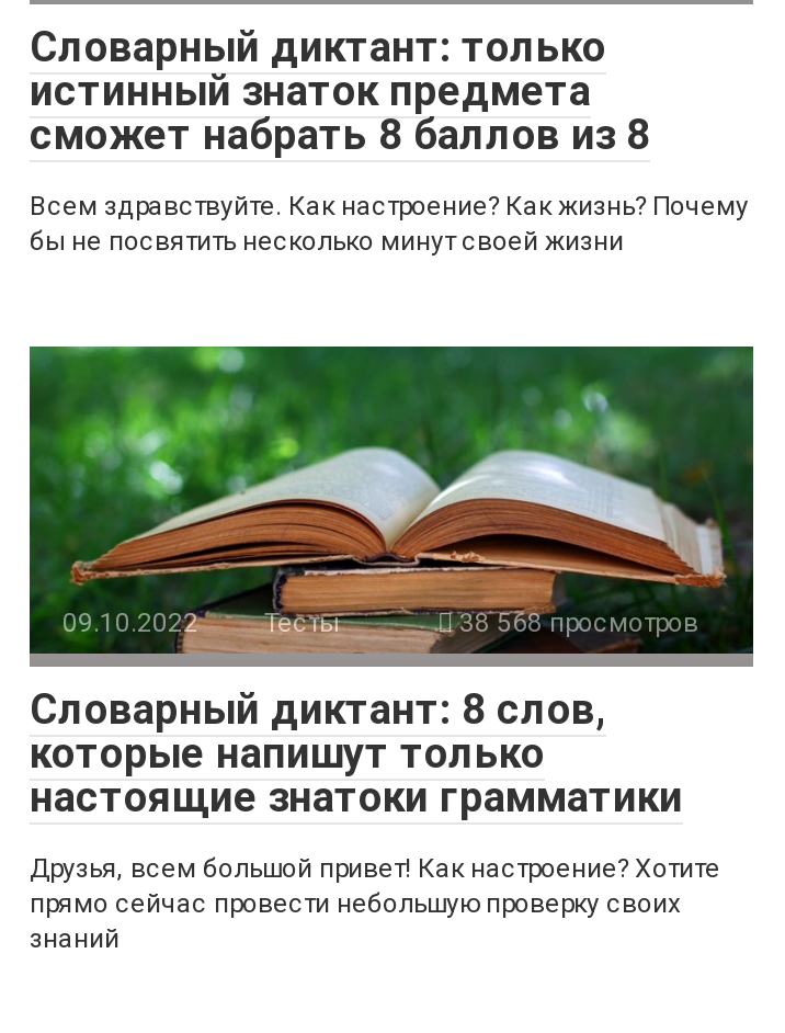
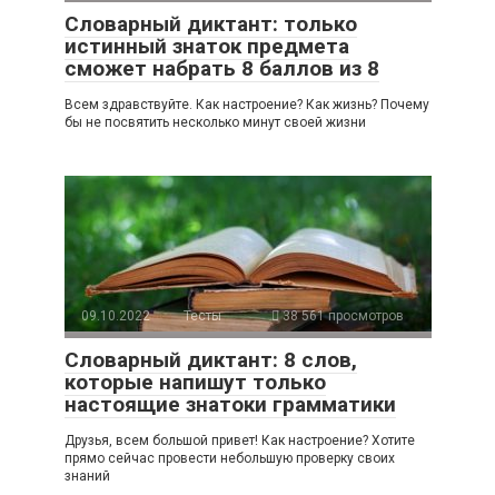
[453,608,698,639] 38 568 просмотров -> [279,308,404,324] 38 561 просмотров

